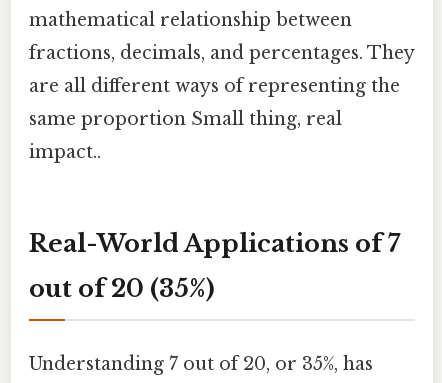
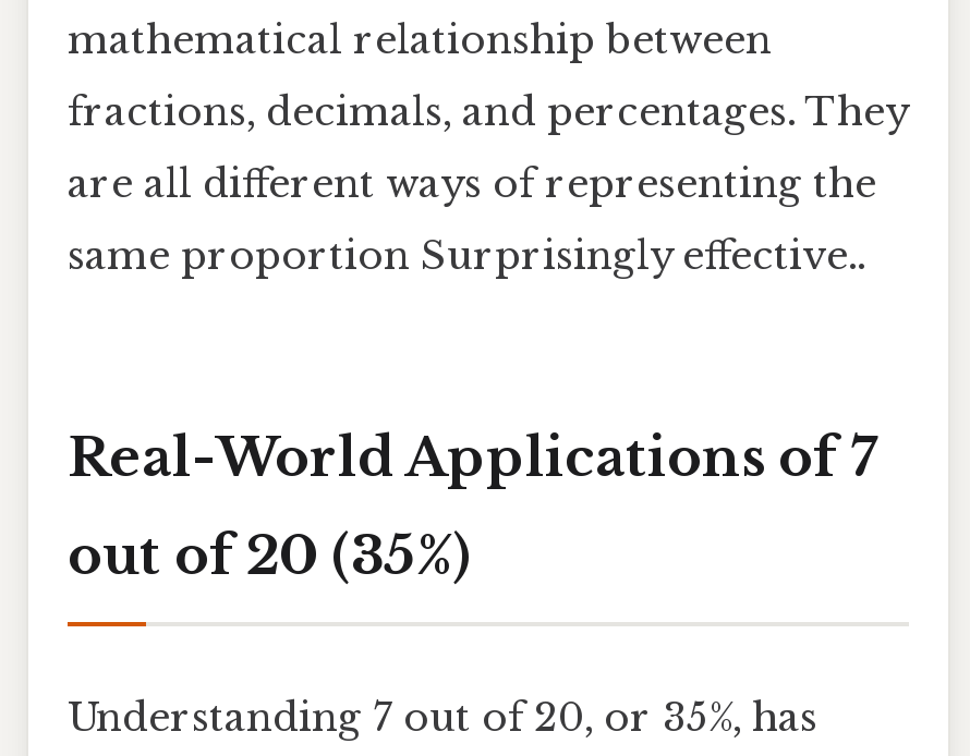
[29,107,342,162] same proportion Small thing, real | impact.. -> [68,233,865,281] same proportion Surprisingly effective..

